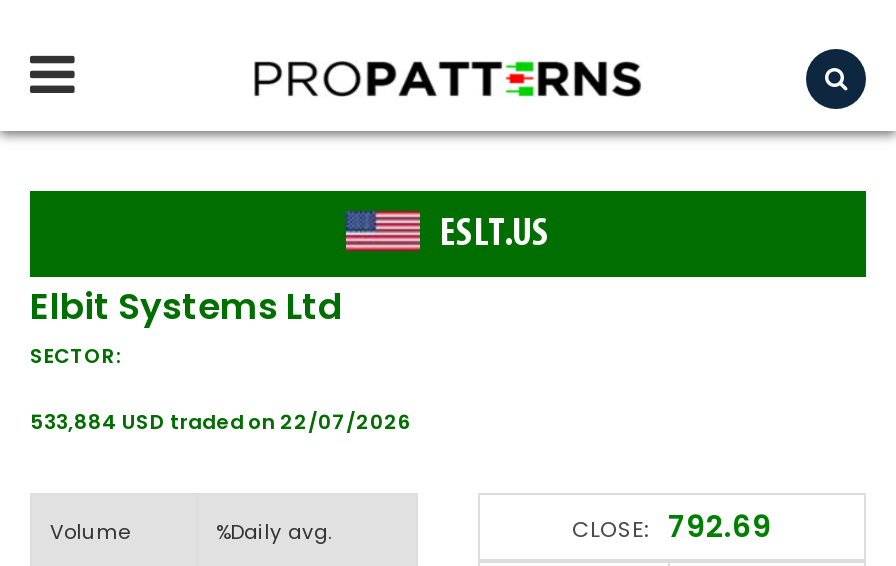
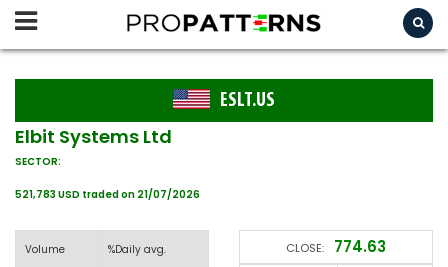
[30,407,412,437] 533,884 USD traded on 22/07/2026 -> [15,187,200,202] 521,783 USD traded on 21/07/2026
[572,505,772,547] CLOSE: 792.69 -> [286,236,386,257] CLOSE: 774.63

